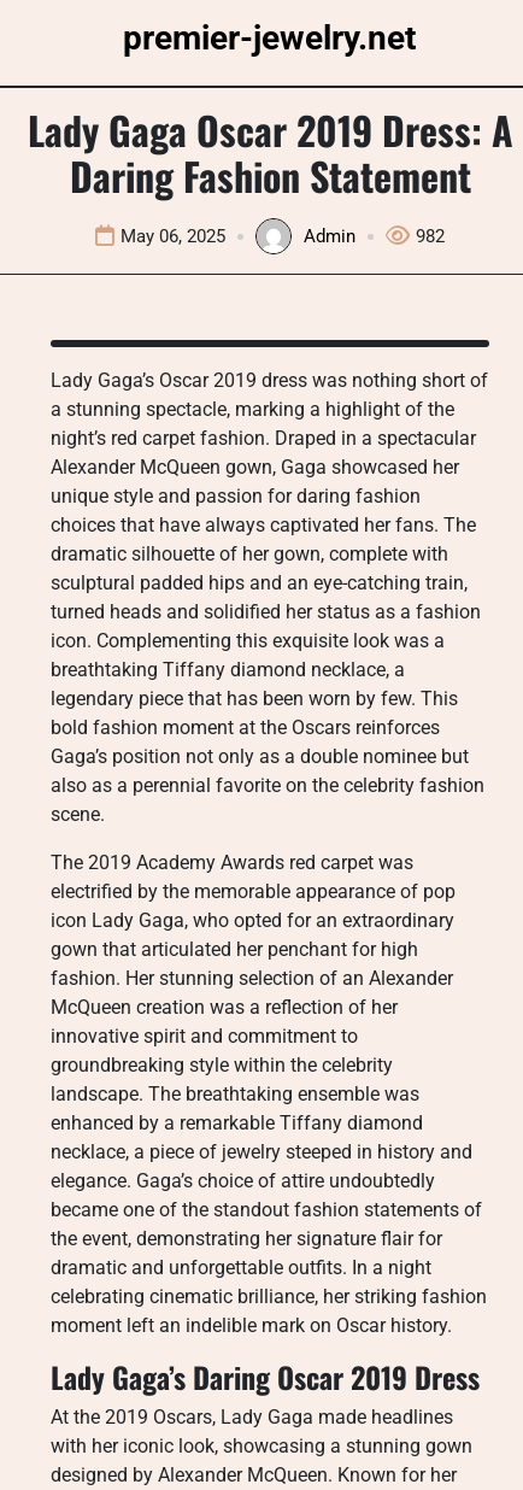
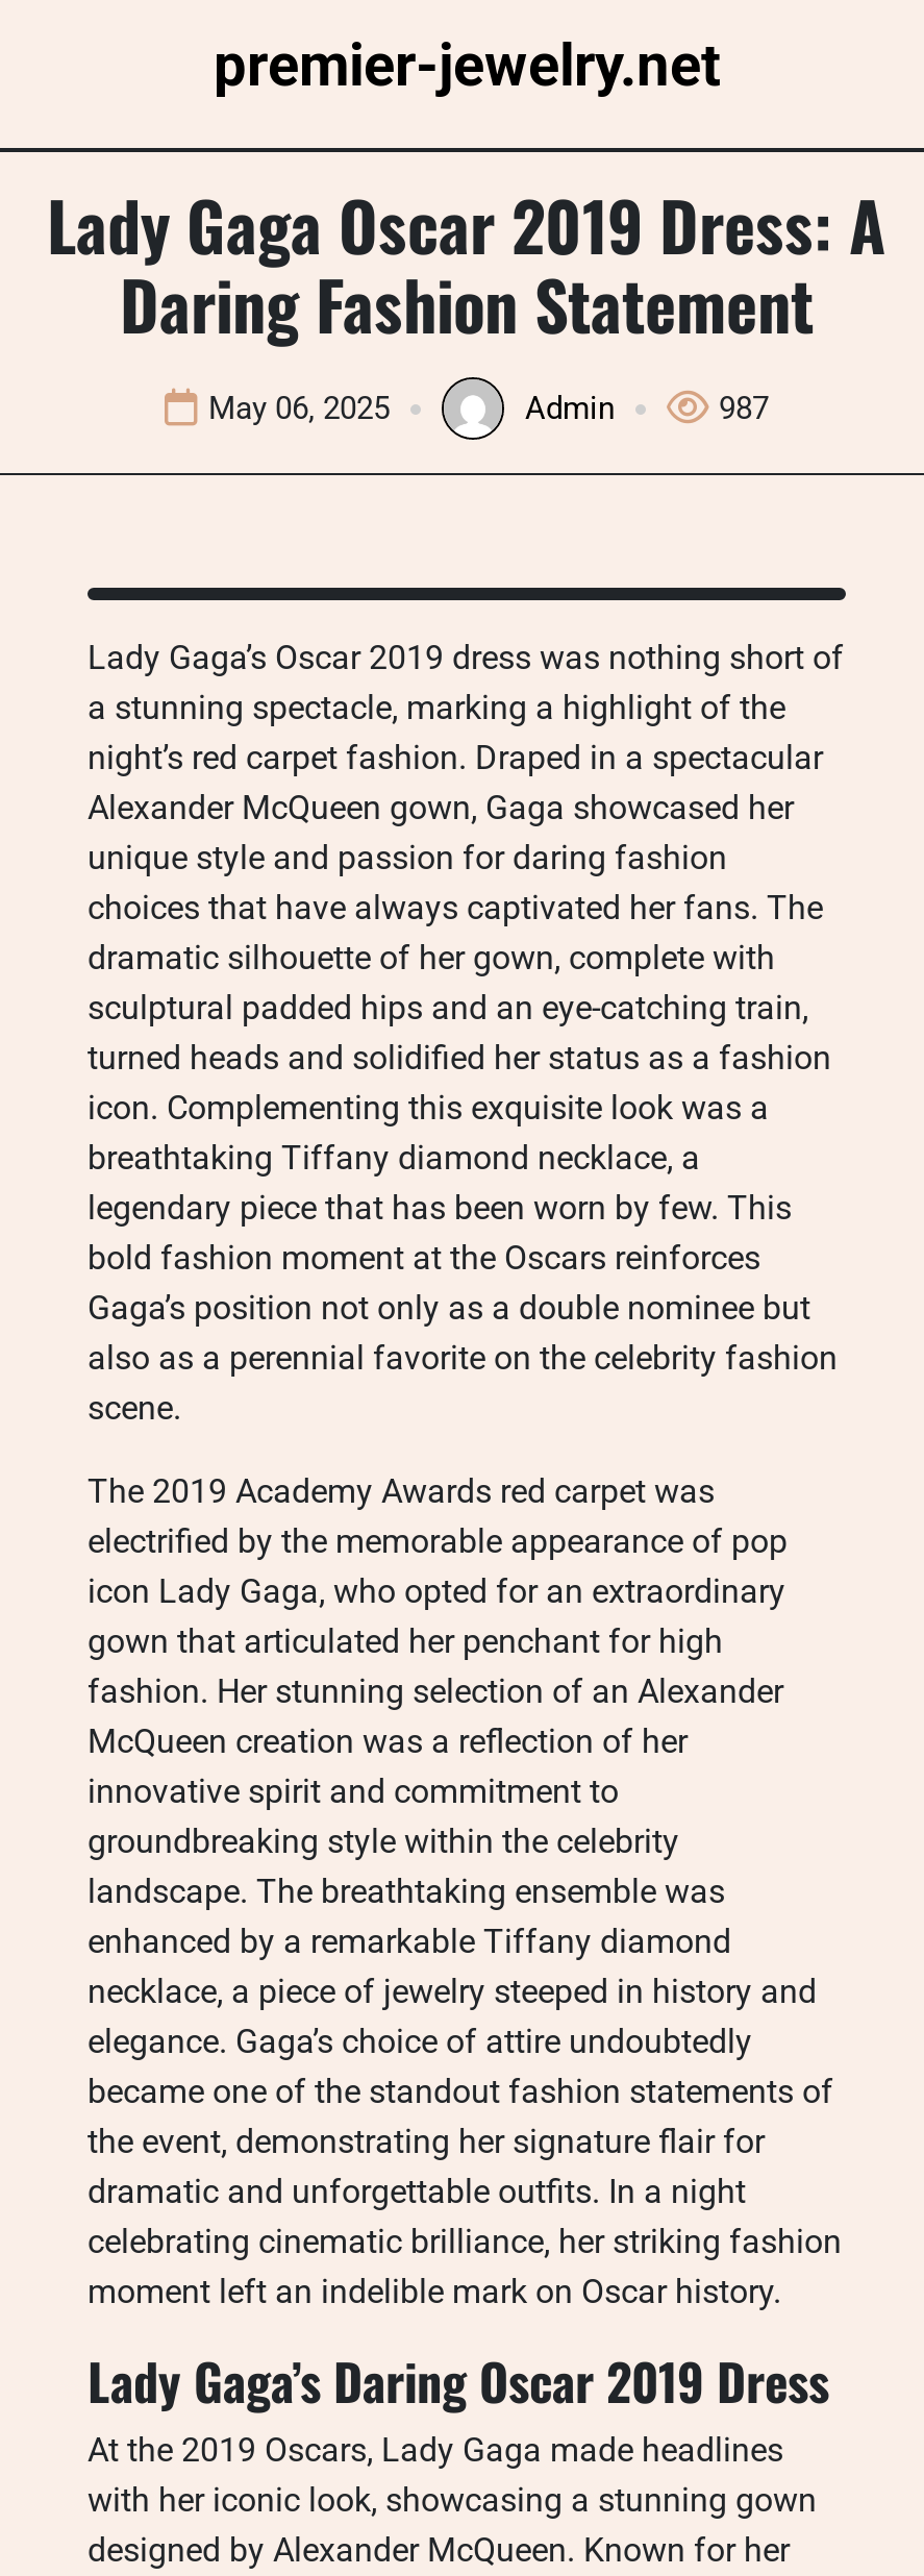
[416,225,445,247] 982 -> [719,390,769,427] 987

